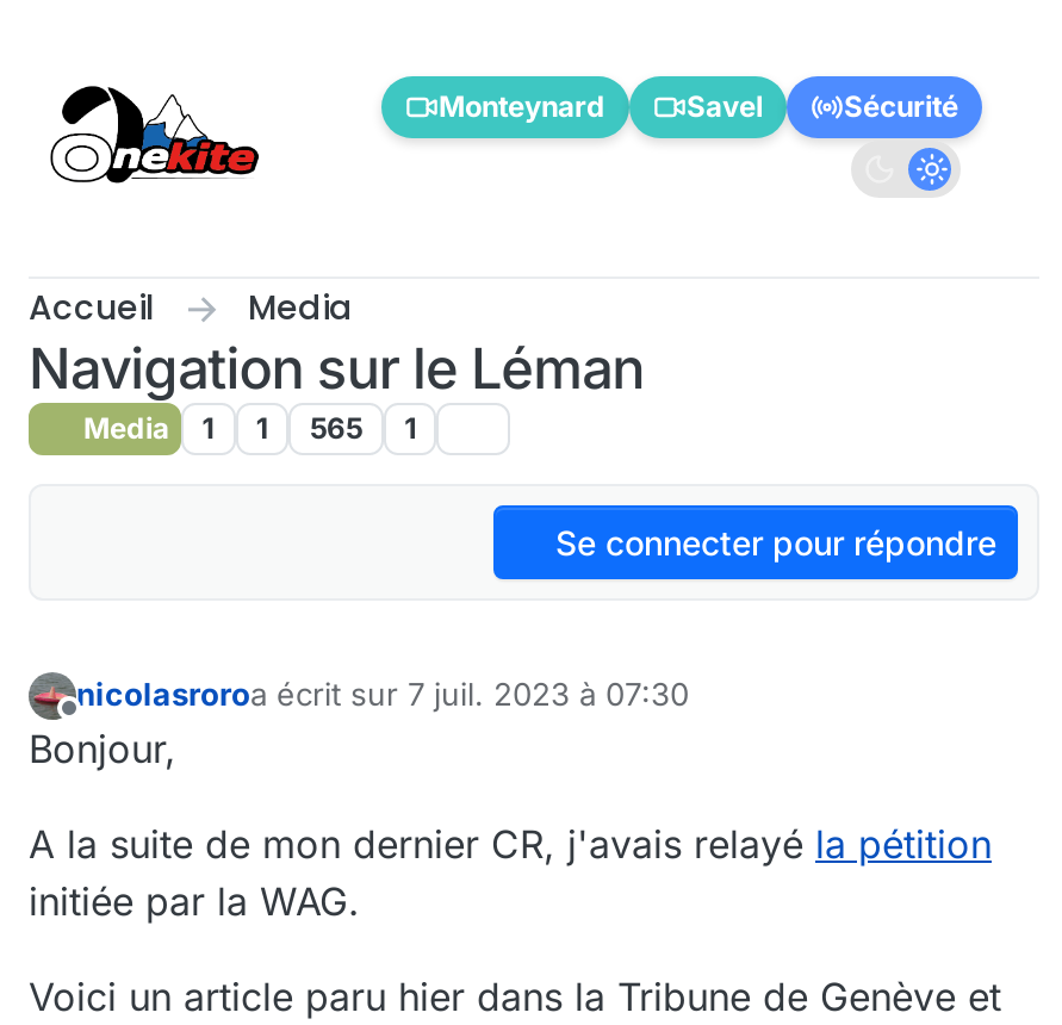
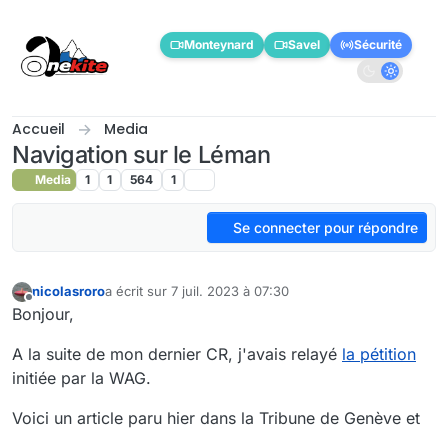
[76,410,416,446] Media 1 1 565 1 -> [32,172,176,187] Media 1 1 564 1

